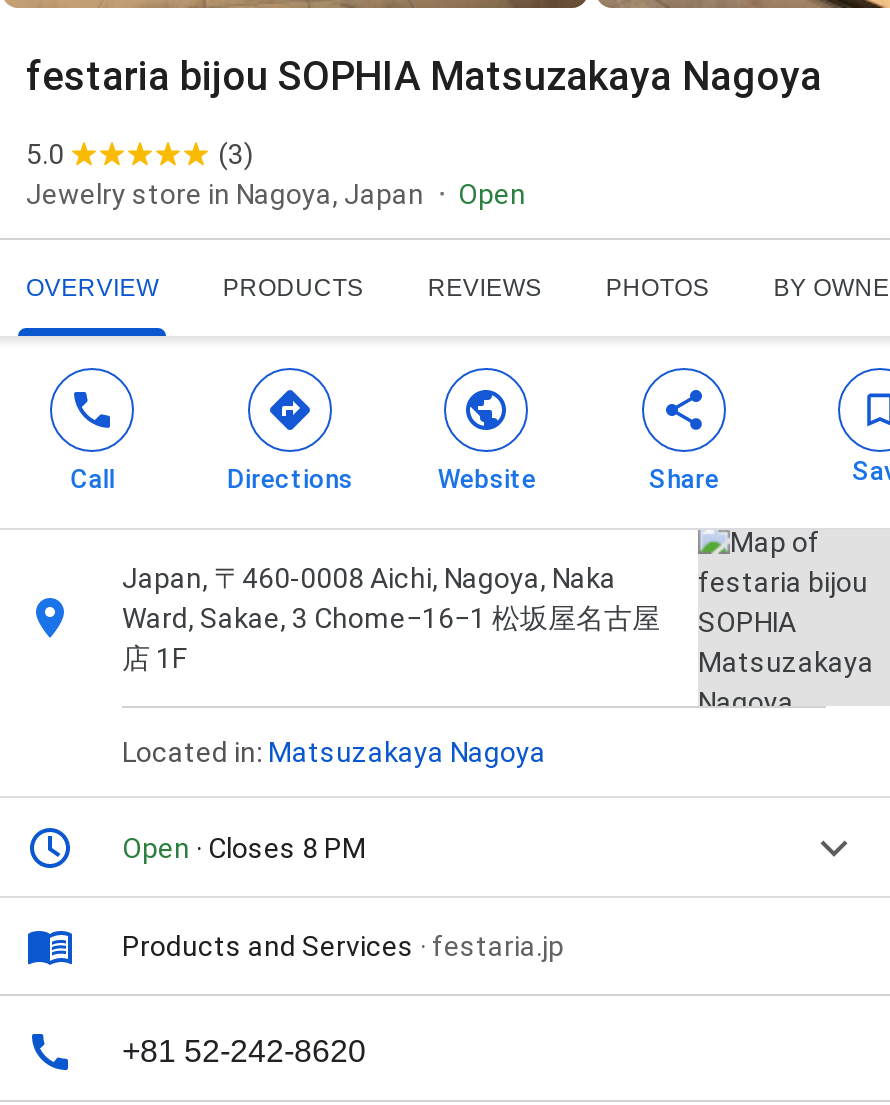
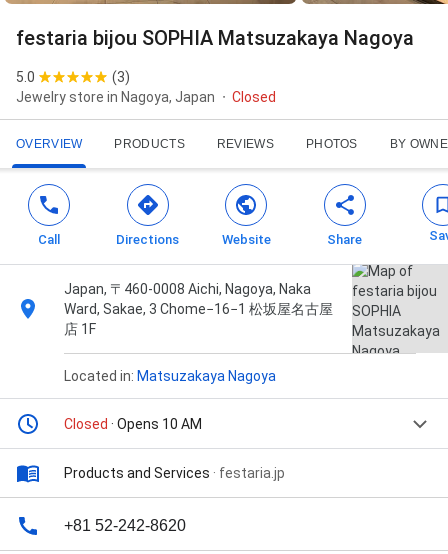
[458,178,526,210] Open -> [232,89,276,105] Closed
[122,832,366,864] Open · Closes 8 PM -> [64,416,202,432] Closed · Opens 10 AM

